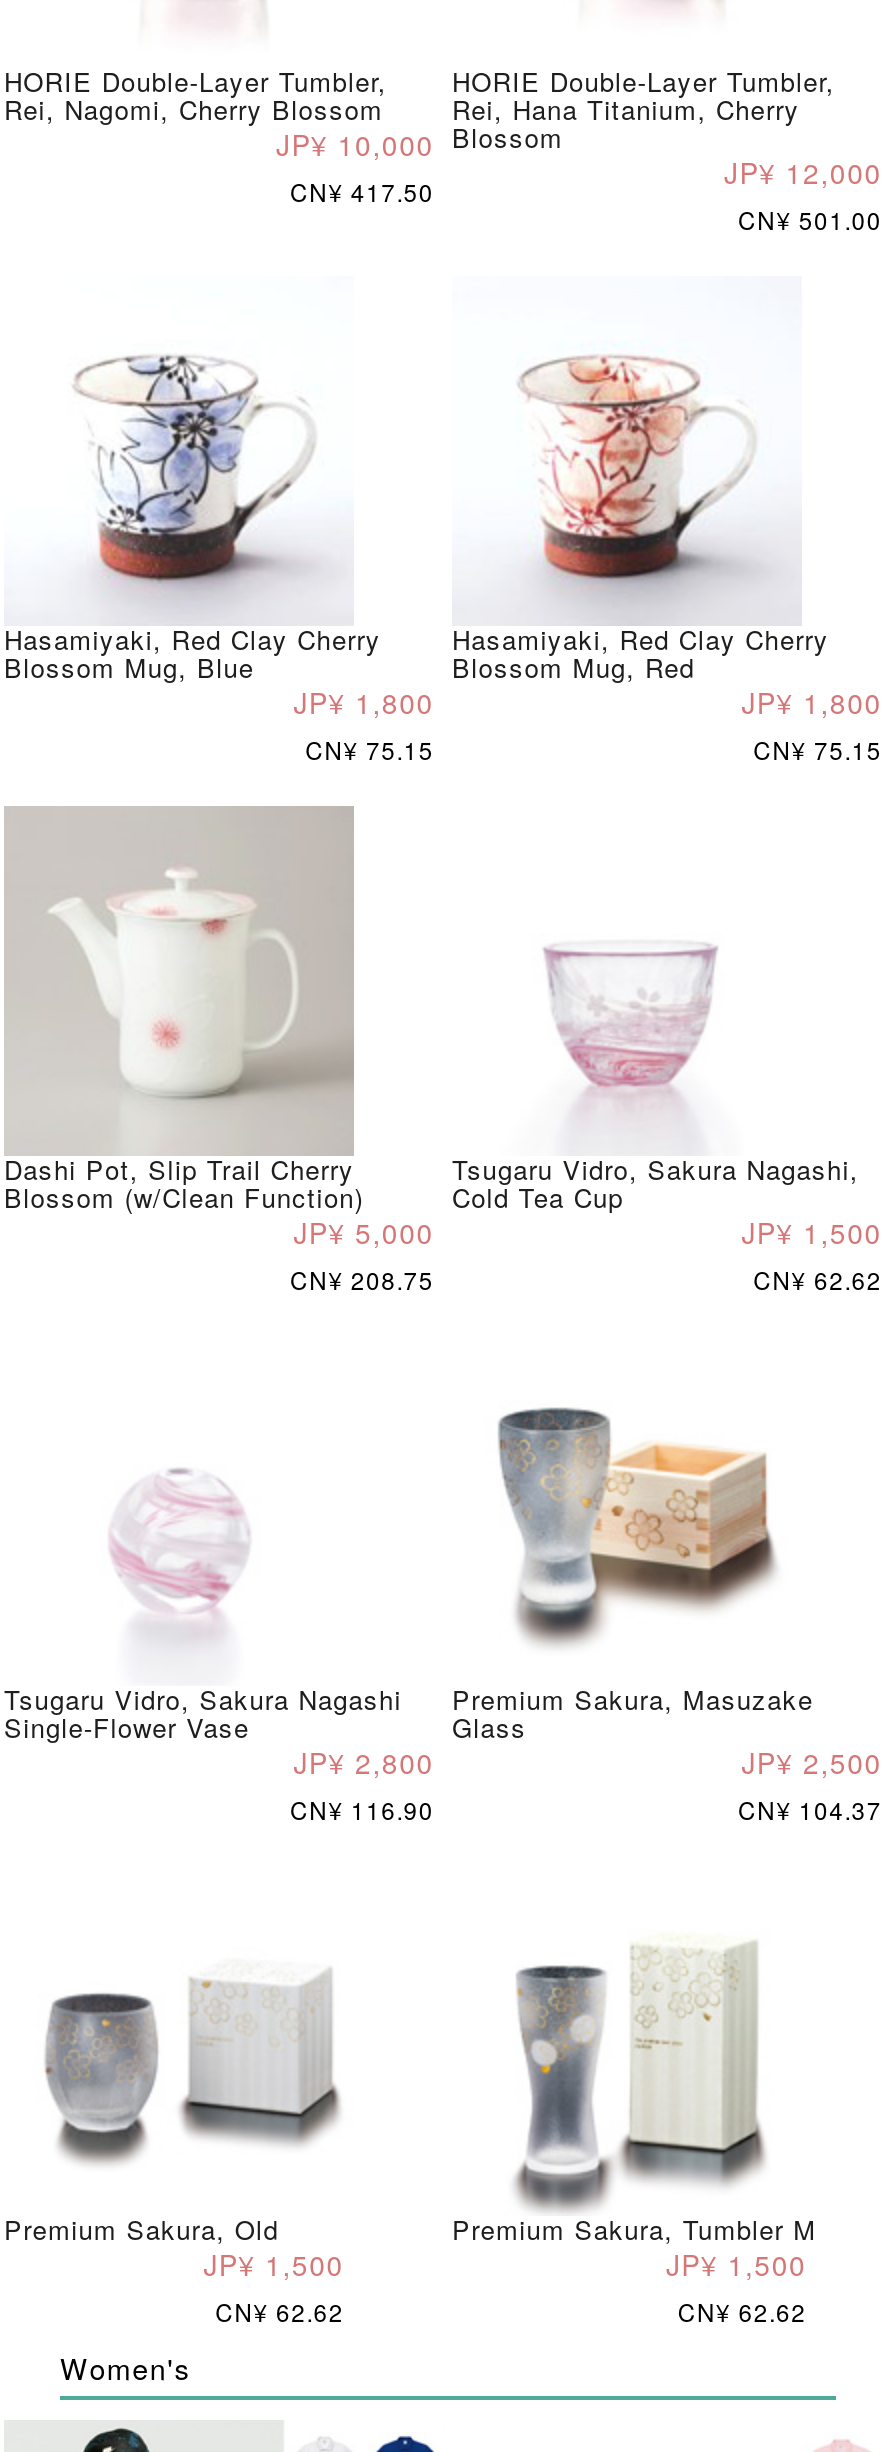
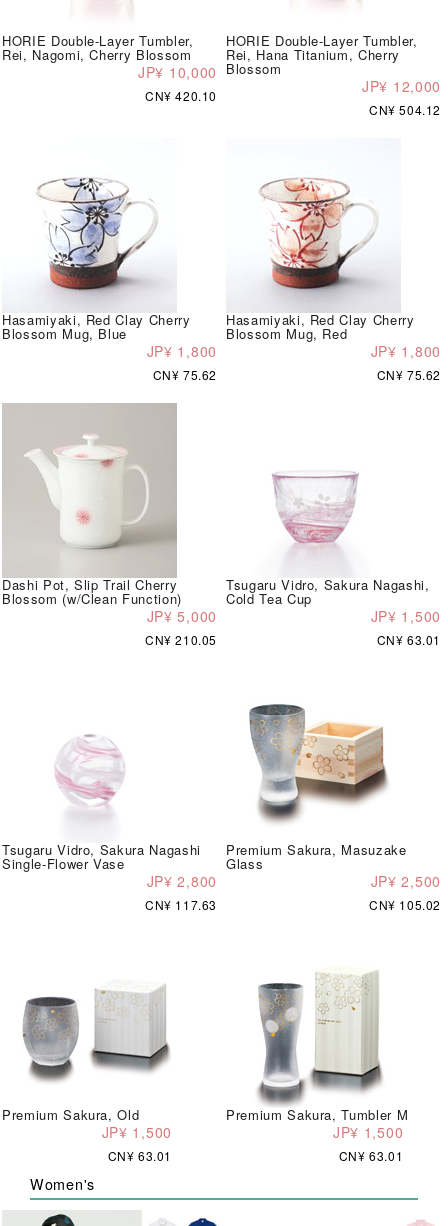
[290,173,434,207] CN¥ 417.50 -> [145,86,217,103] CN¥ 420.10
[738,201,882,235] CN¥ 501.00 -> [369,100,441,117] CN¥ 504.12
[305,731,434,765] CN¥ 75.15 -> [153,365,217,382] CN¥ 75.62
[753,731,882,765] CN¥ 75.15 -> [377,365,441,382] CN¥ 75.62
[290,1261,434,1295] CN¥ 208.75 -> [145,630,217,647] CN¥ 210.05
[753,1261,882,1295] CN¥ 62.62 -> [377,630,441,647] CN¥ 63.01
[290,1791,434,1825] CN¥ 116.90 -> [145,895,217,912] CN¥ 117.63
[738,1791,882,1825] CN¥ 104.37 -> [369,895,441,912] CN¥ 105.02
[215,2293,344,2327] CN¥ 62.62 -> [108,1146,172,1163] CN¥ 63.01
[678,2293,806,2327] CN¥ 62.62 -> [339,1146,403,1163] CN¥ 63.01

